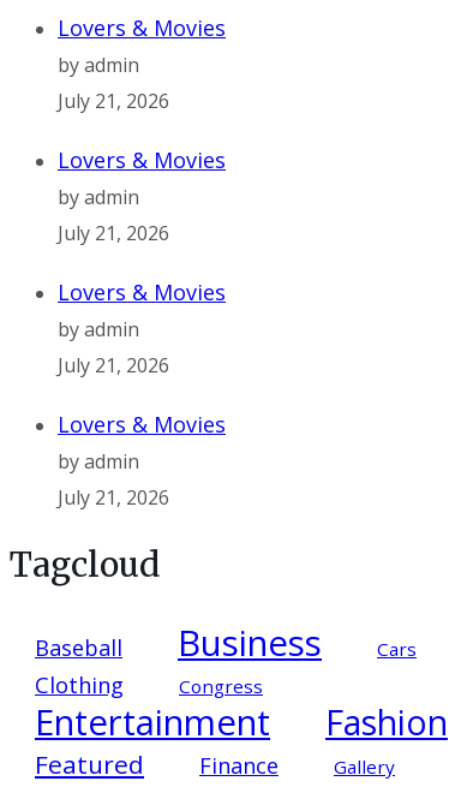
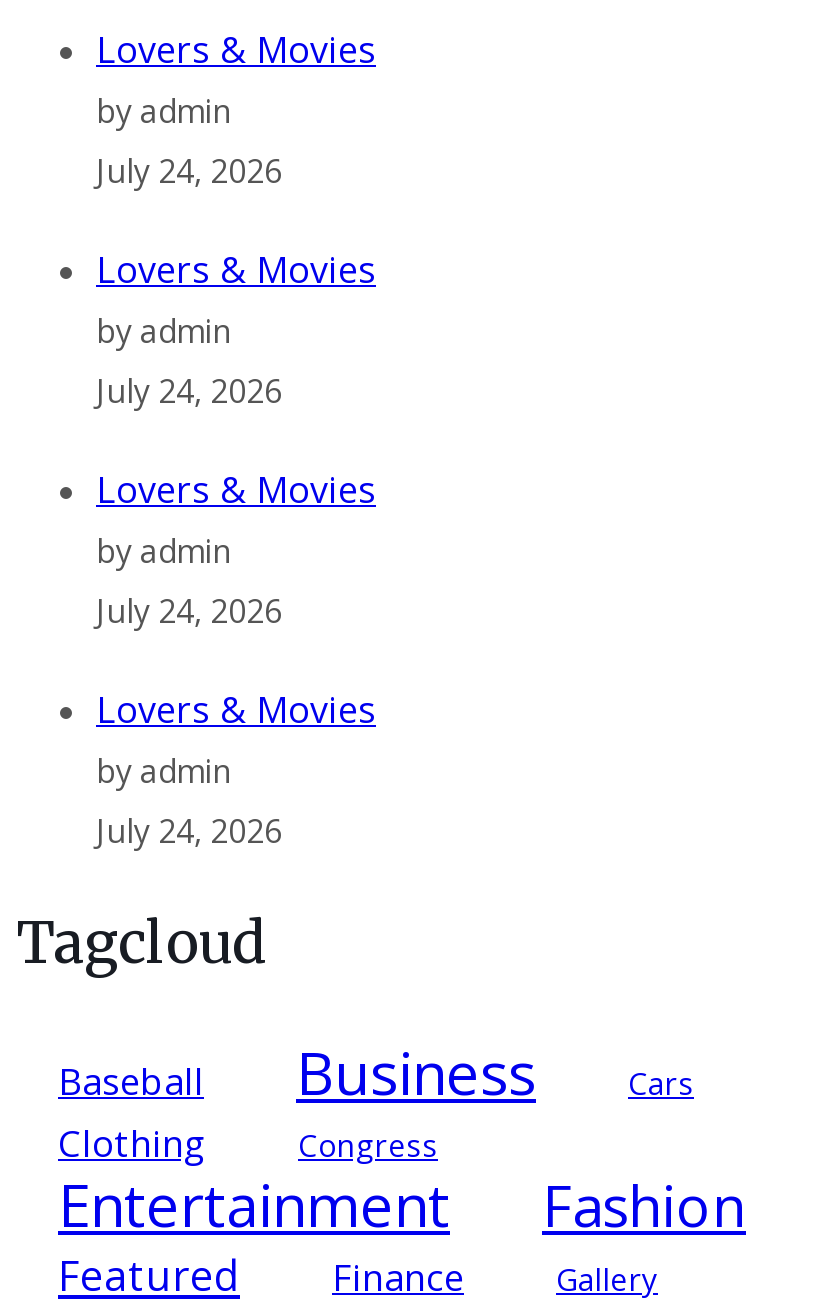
[58,87,169,114] July 21, 2026 -> [96,148,282,192] July 24, 2026
[58,220,169,246] July 21, 2026 -> [96,368,282,412] July 24, 2026
[58,352,169,378] July 21, 2026 -> [96,588,282,632] July 24, 2026
[58,484,169,510] July 21, 2026 -> [96,808,282,852] July 24, 2026

